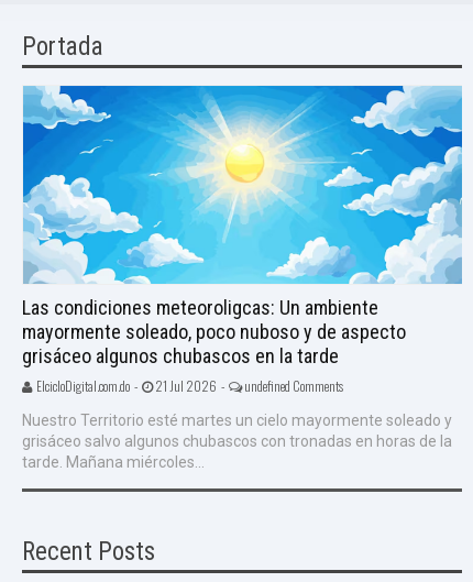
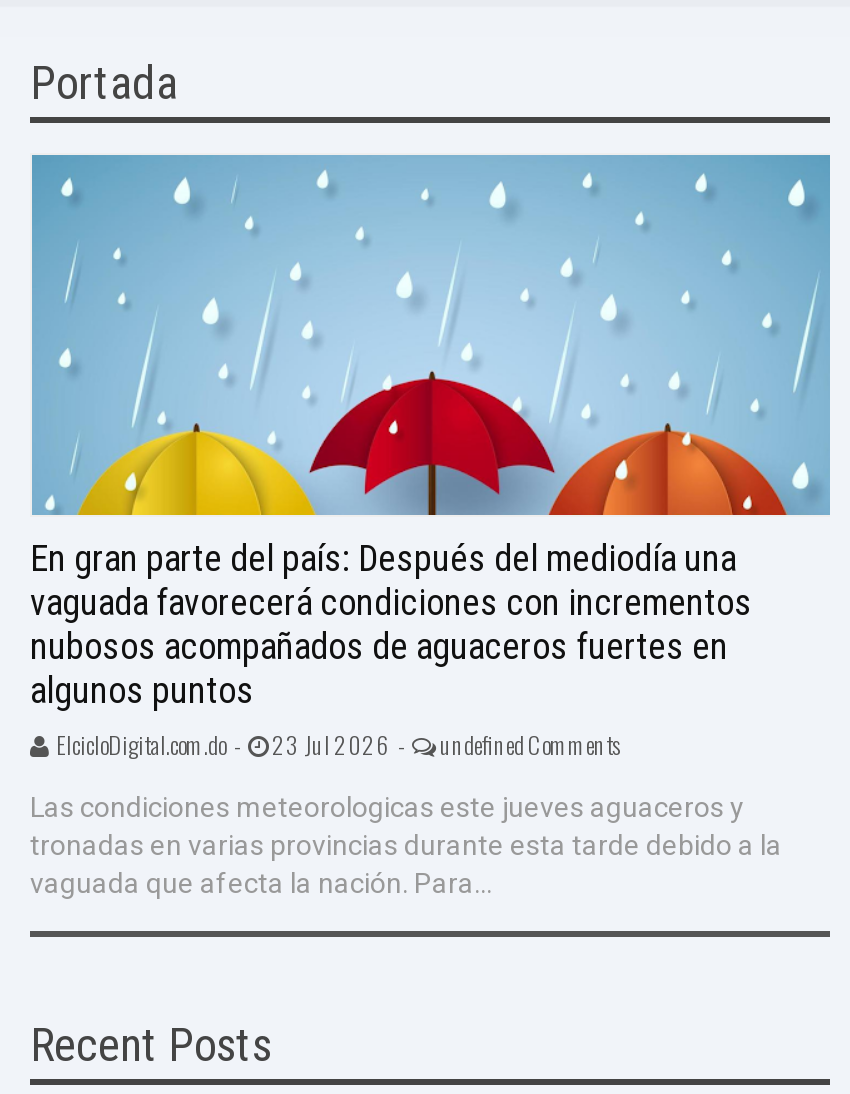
[22,86,462,395] [image] | Las condiciones meteoroligcas: Un ambiente | mayormente soleado, poco nuboso y de aspecto | grisáceo algunos chubascos en la tarde | ElcicloDigital.com.do - 21 Jul 2026 - -> [30,153,828,761] [image] | En gran parte del país: Después del mediodía una | vaguada favorecerá condiciones con incrementos | nubosos acompañados de aguaceros fuertes en | algunos puntos | ElcicloDigital.com.do - 23 Jul 2026 -
[22,411,452,471] Nuestro Territorio esté martes un cielo mayormente soleado y | grisáceo salvo algunos chubascos con tronadas en horas de la | tarde. Mañana miércoles... -> [30,791,782,899] Las condiciones meteorologicas este jueves aguaceros y | tronadas en varias provincias durante esta tarde debido a la | vaguada que afecta la nación. Para...

